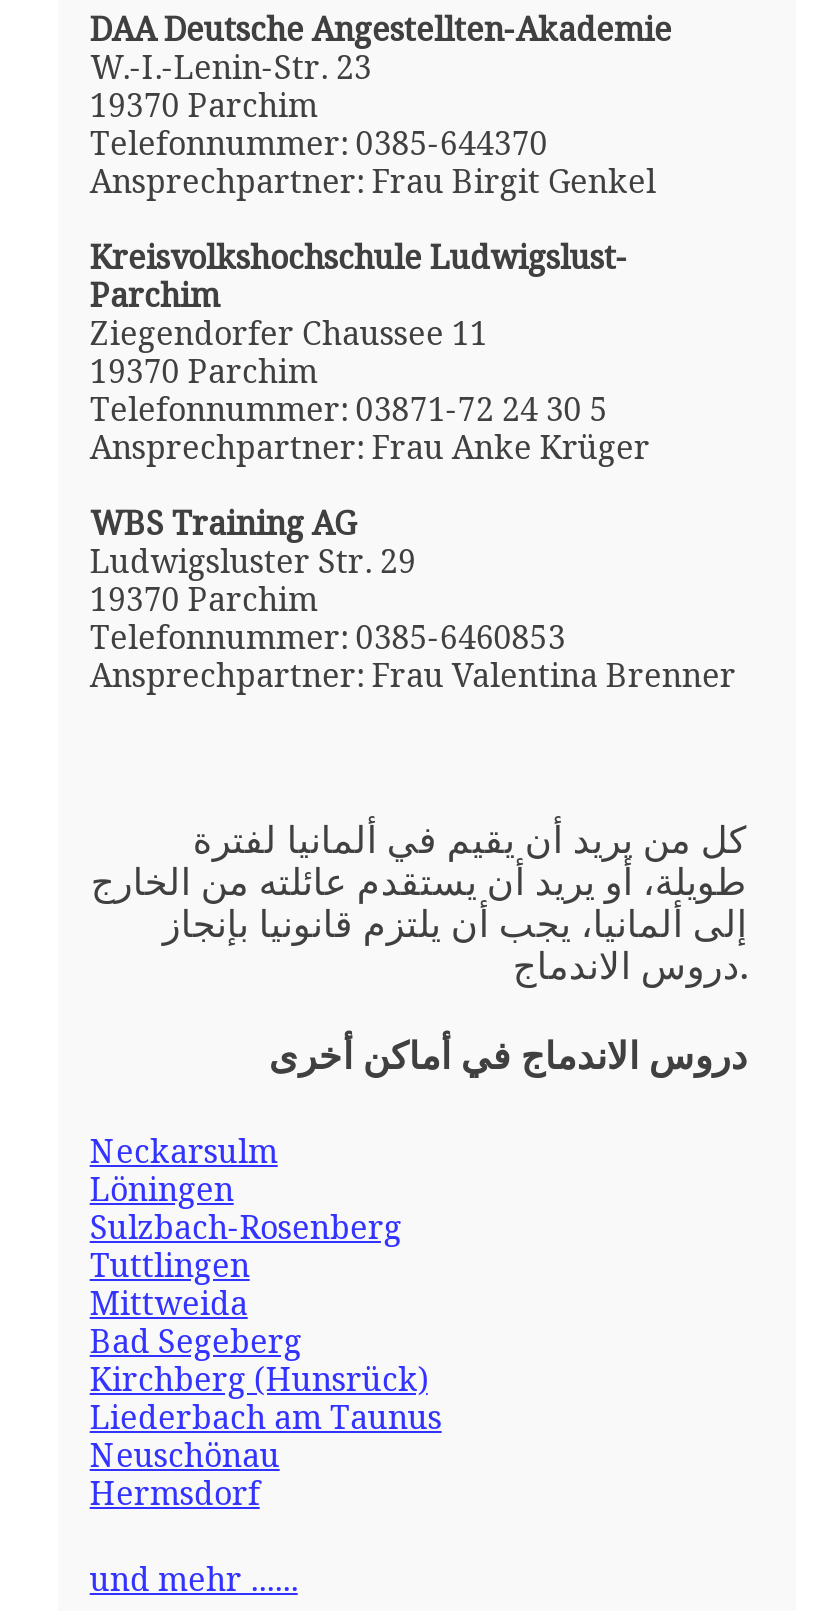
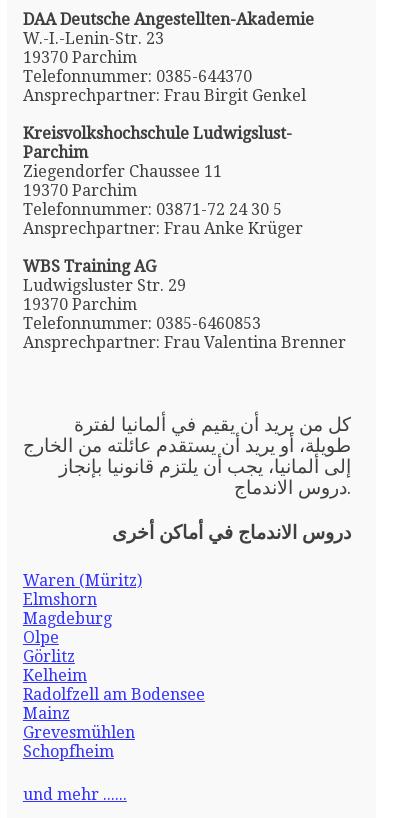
[90,1132,442,1512] Neckarsulm | Löningen | Sulzbach-Rosenberg | Tuttlingen | Mittweida | Bad Segeberg | Kirchberg (Hunsrück) | Liederbach am Taunus | Neuschönau | Hermsdorf -> [23,571,205,761] Waren (Müritz) | Elmshorn | Magdeburg | Olpe | Görlitz | Kelheim | Radolfzell am Bodensee | Mainz | Grevesmühlen | Schopfheim

